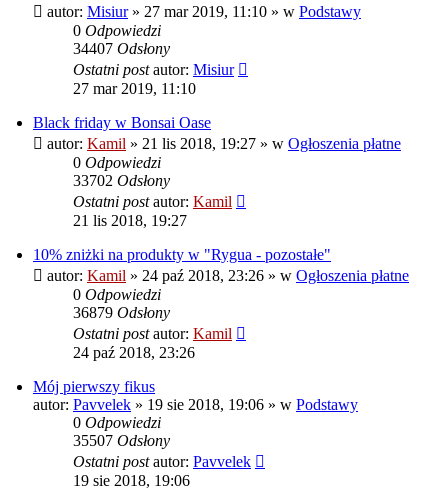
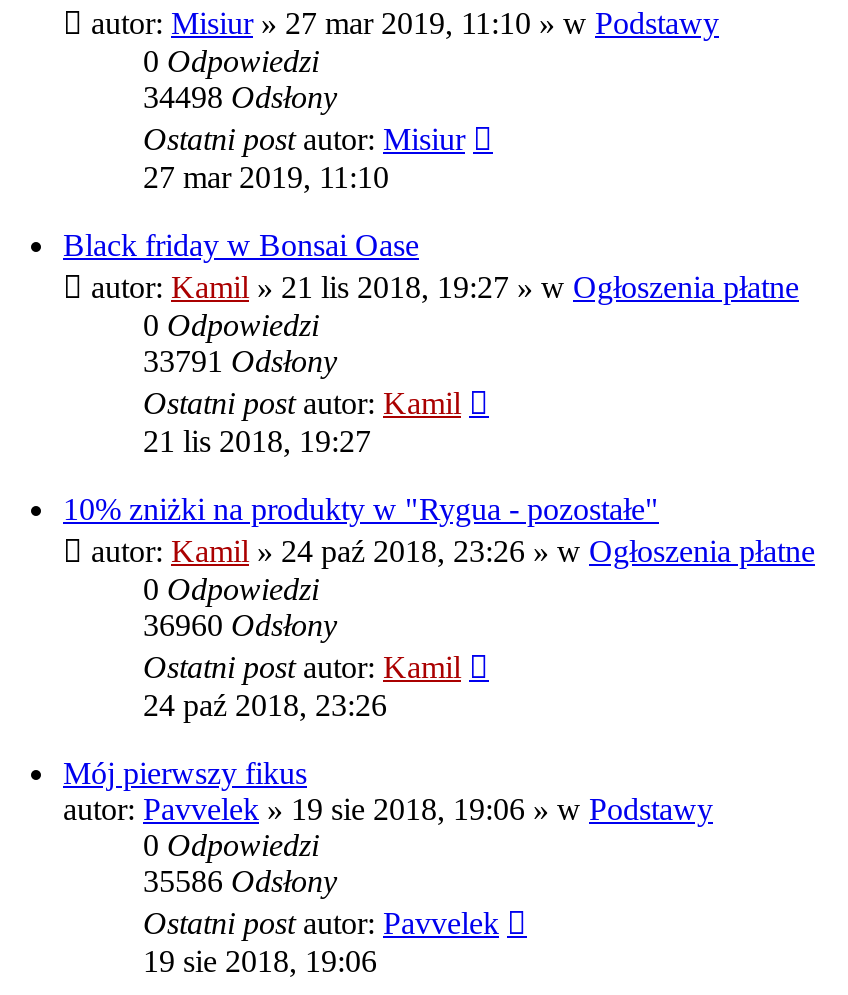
[73,40,170,57] 34407 Odsłony -> [143,80,337,114] 34498 Odsłony
[73,172,170,189] 33702 Odsłony -> [143,344,337,378] 33791 Odsłony
[73,304,170,321] 36879 Odsłony -> [143,608,337,642] 36960 Odsłony
[73,432,170,449] 35507 Odsłony -> [143,864,337,898] 35586 Odsłony

